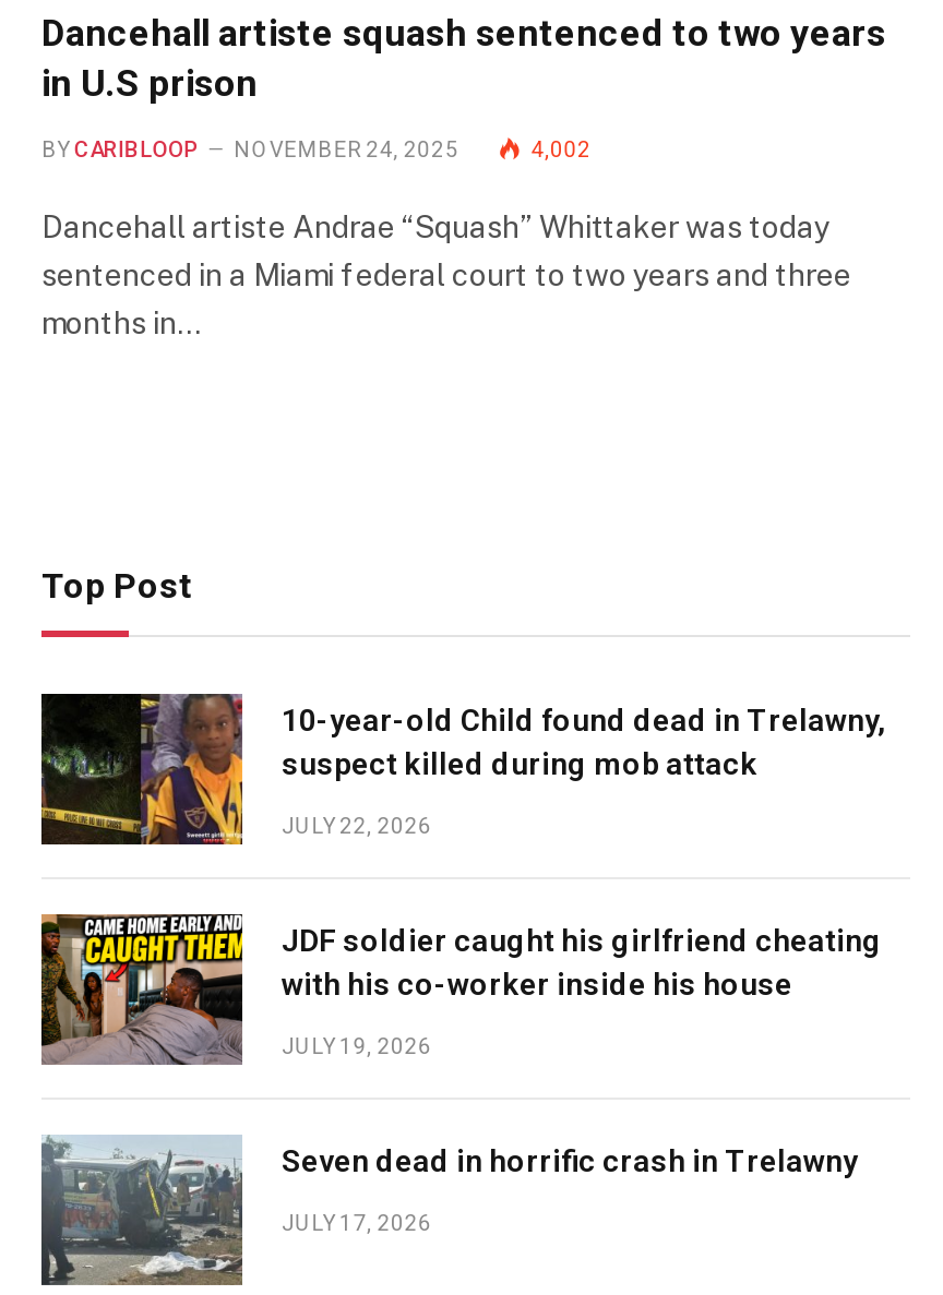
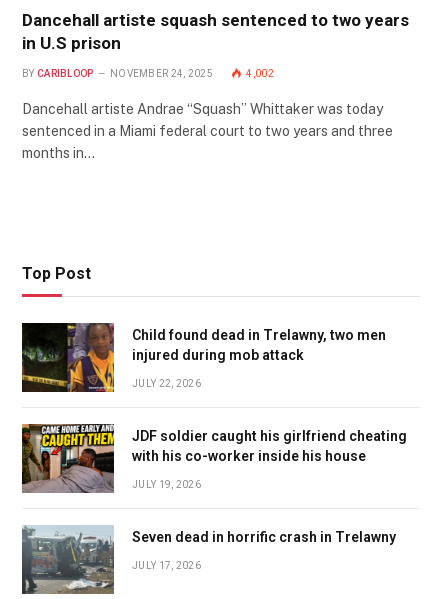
[282,702,886,781] 10-year-old Child found dead in Trelawny, | suspect killed during mob attack -> [132,327,386,363] Child found dead in Trelawny, two men | injured during mob attack

